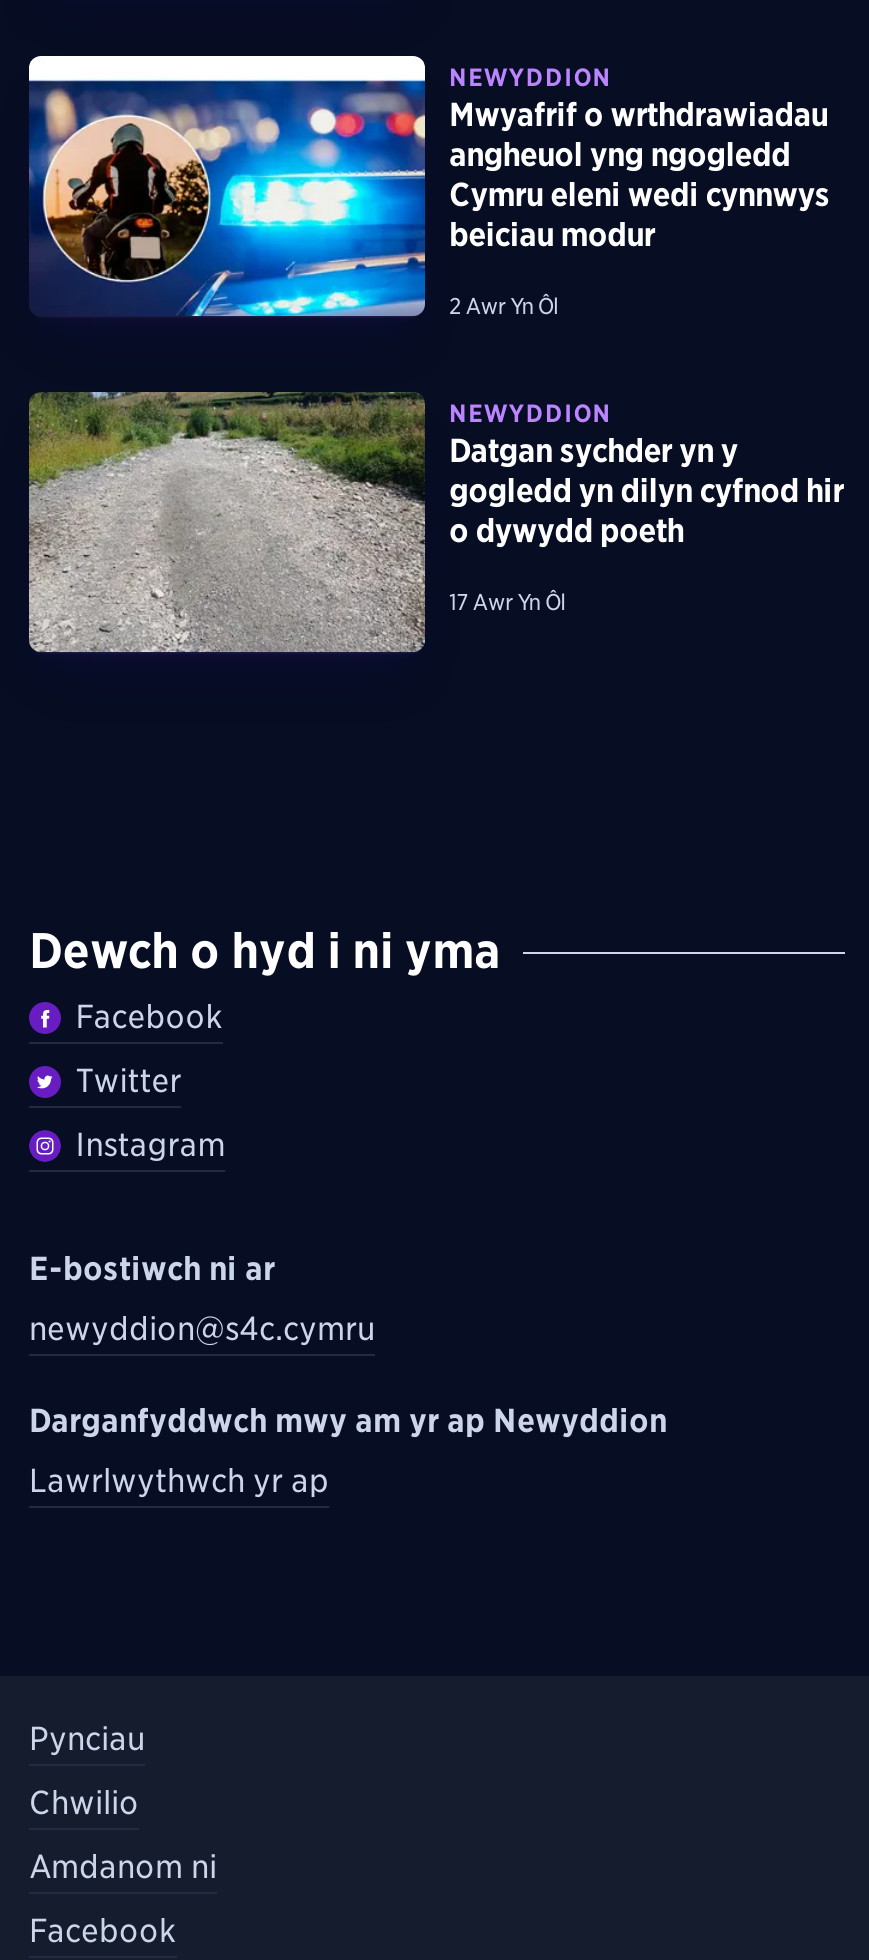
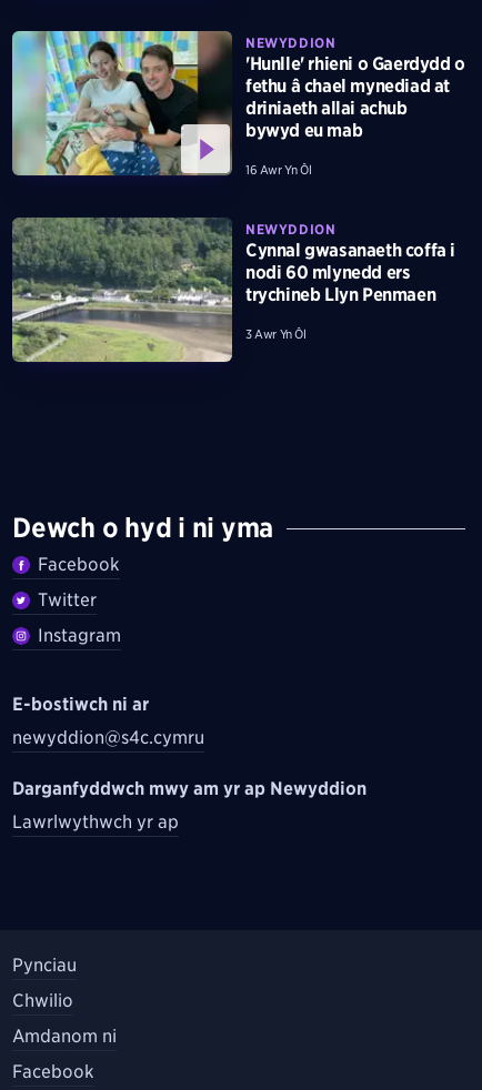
[27,54,830,318] [image] | Mwyafrif o wrthdrawiadau | angheuol yng ngogledd | Cymru eleni wedi cynnwys | beiciau modur -> [11,30,465,176] [image] | 'Hunlle' rhieni o Gaerdydd o | fethu â chael mynediad at | driniaeth allai achub | bywyd eu mab
[449,292,558,320] 2 Awr Yn Ôl -> [245,162,311,178] 16 Awr Yn Ôl
[29,392,843,652] [image] | Datgan sychder yn y | gogledd yn dilyn cyfnod hir | o dywydd poeth -> [11,218,455,362] [image] | Cynnal gwasanaeth coffa i | nodi 60 mlynedd ers | trychineb Llyn Penmaen
[449,588,565,616] 17 Awr Yn Ôl -> [245,326,306,342] 3 Awr Yn Ôl

